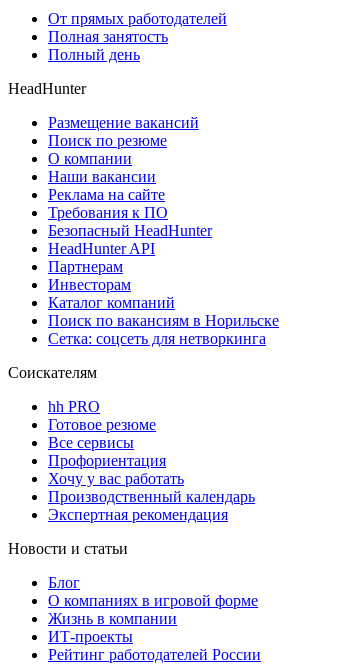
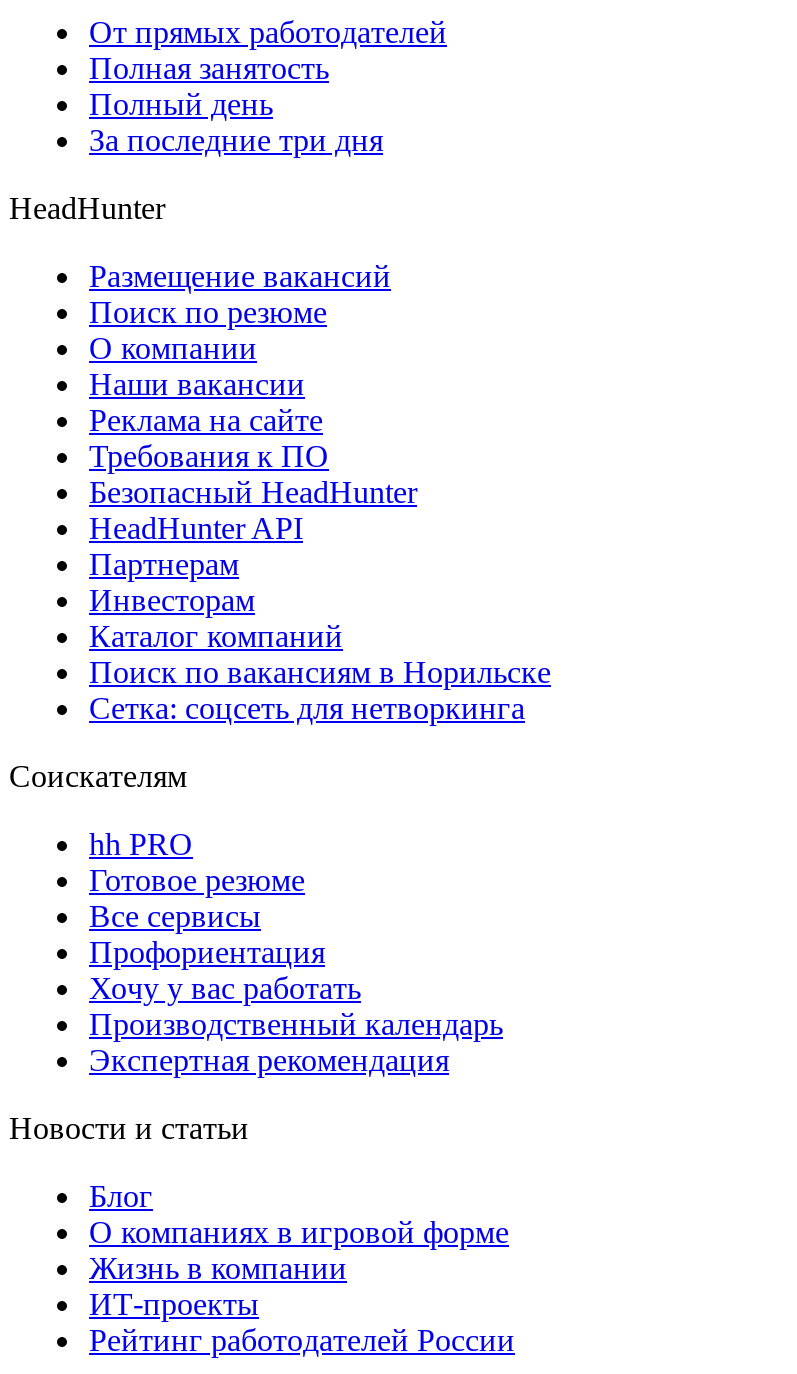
none -> [89,123,383,157] За последние три дня

